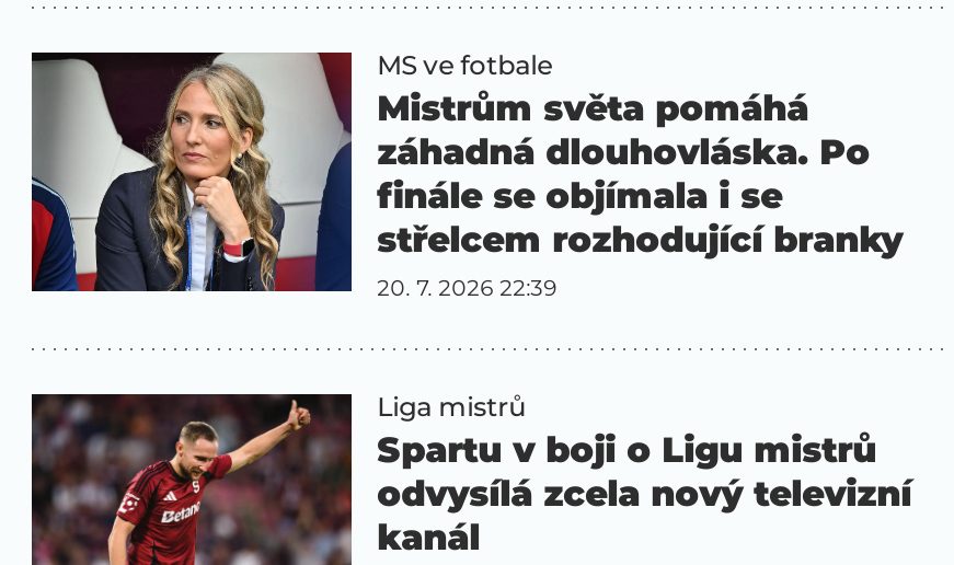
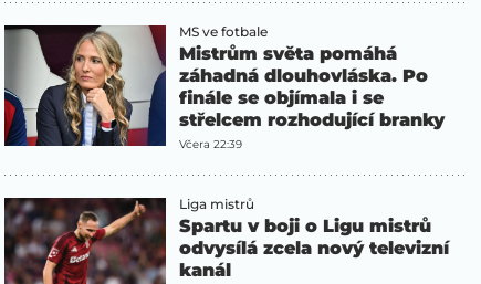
[377,274,557,303] 20. 7. 2026 22:39 -> [179,137,242,152] Včera 22:39

